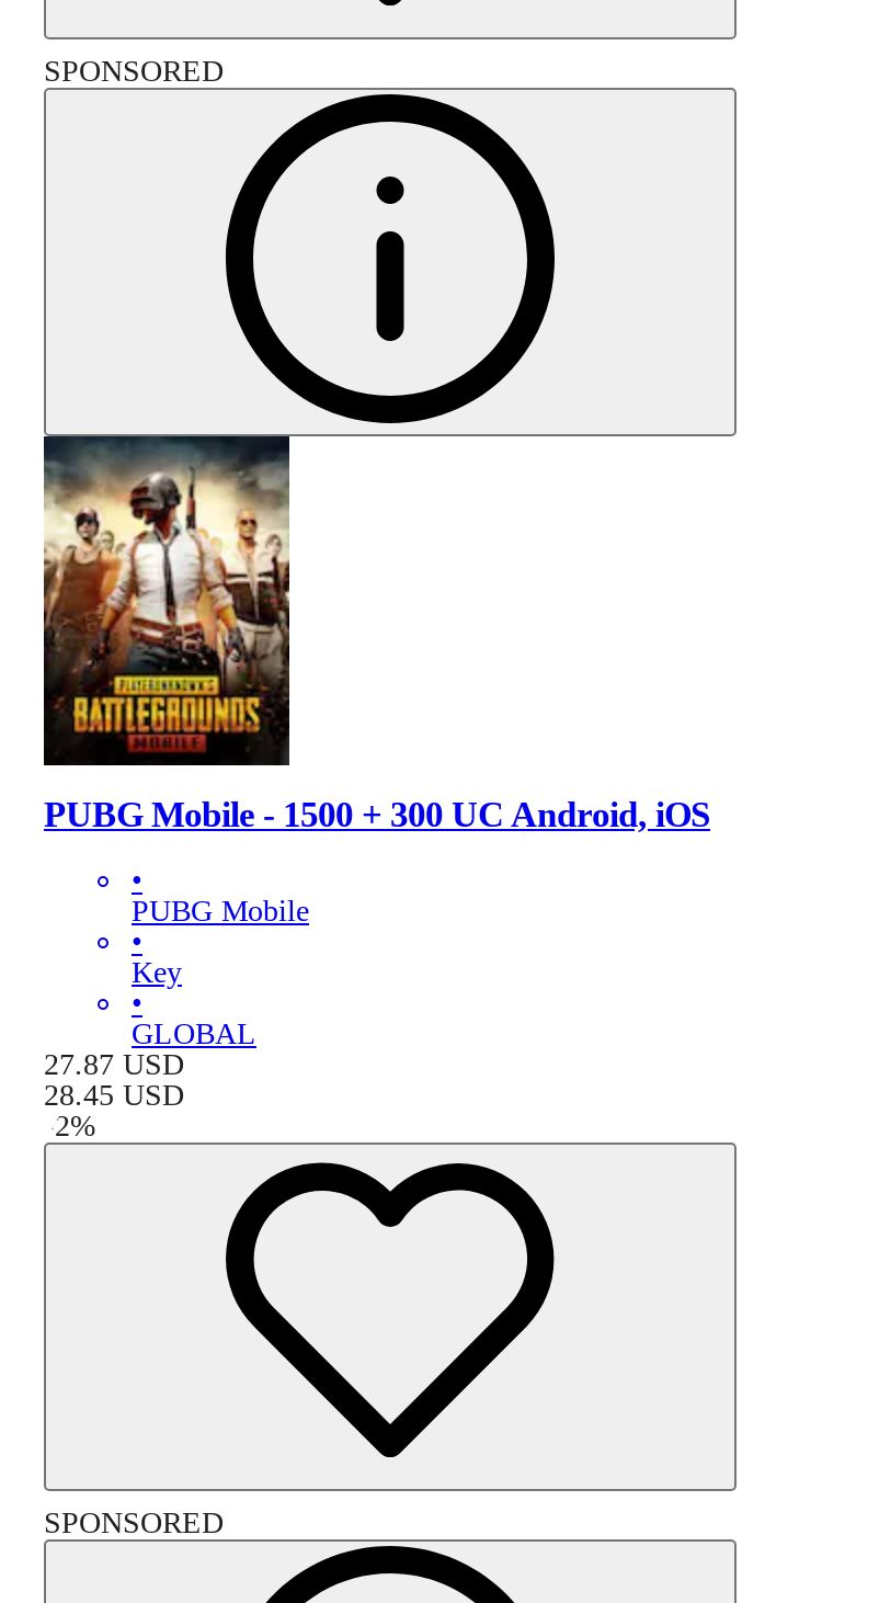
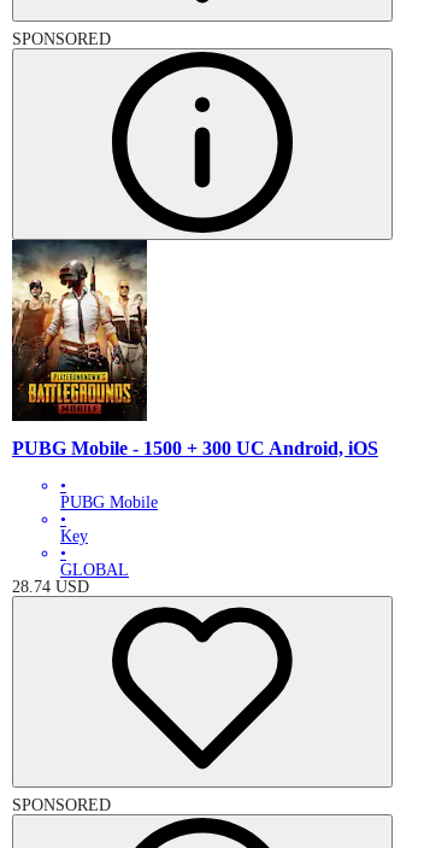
[44,1050,184,1144] 27.87 USD | 28.45 USD | - 2% -> [12,577,89,595] 28.74 USD

